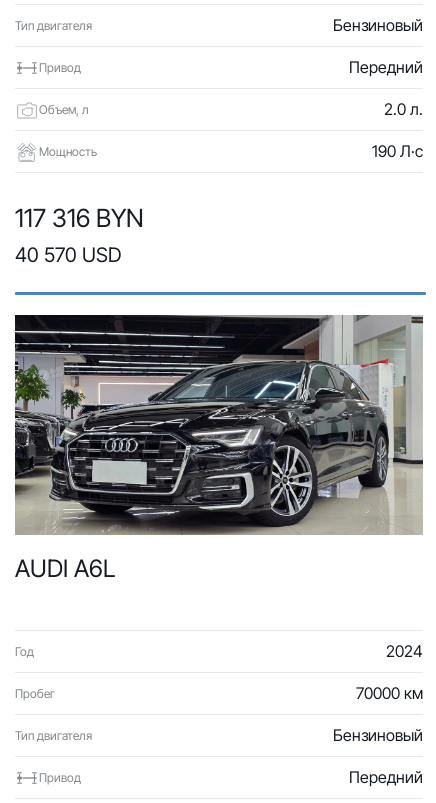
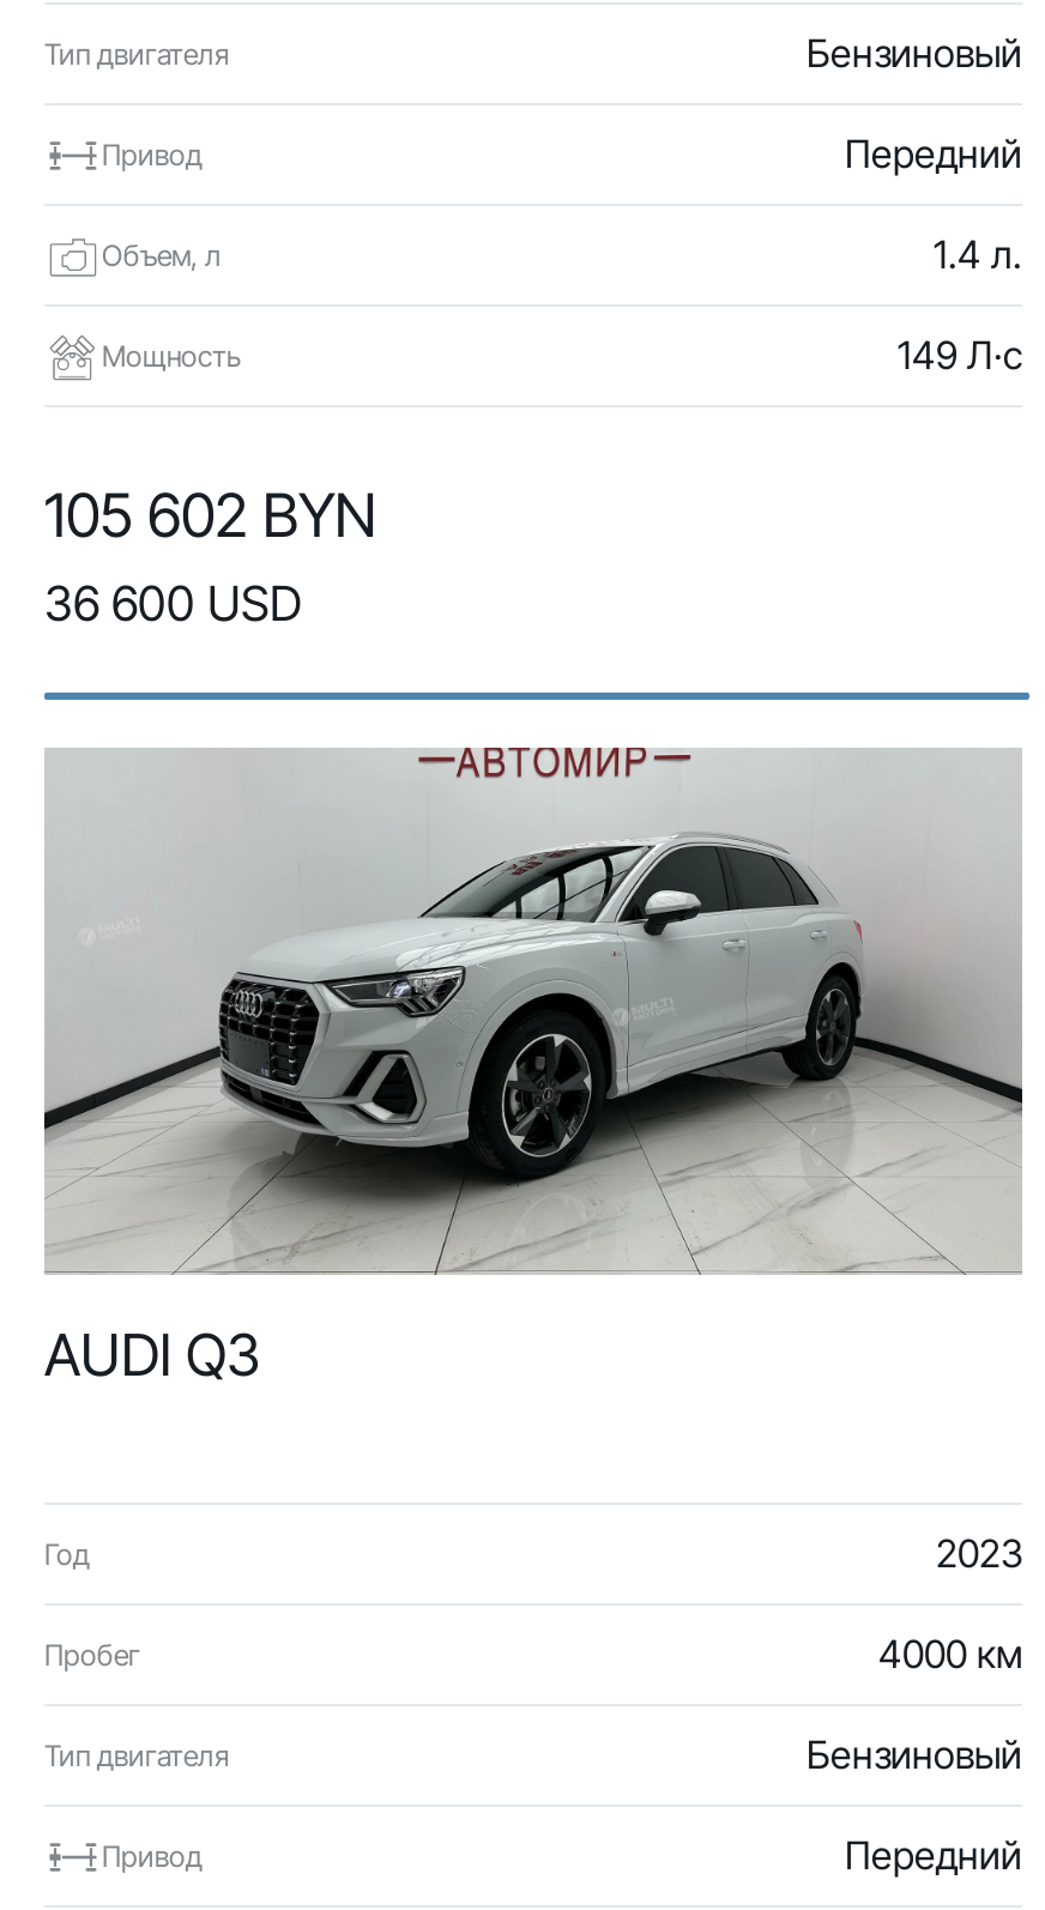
[384,99,423,119] 2.0 л. -> [934,230,1022,278] 1.4 л.
[372,141,423,161] 190 Л·с -> [898,331,1022,379] 149 Л·с
[15,203,144,233] 117 316 BYN -> [44,479,377,551] 105 602 BYN
[15,243,121,267] 40 570 USD -> [44,575,301,633] 36 600 USD
[14,314,423,583] [image] | AUDI A6L -> [44,748,1022,1390] [image] | AUDI Q3
[386,641,423,661] 2024 -> [936,1529,1022,1577] 2023
[356,683,423,703] 70000 км -> [878,1630,1022,1678] 4000 км

